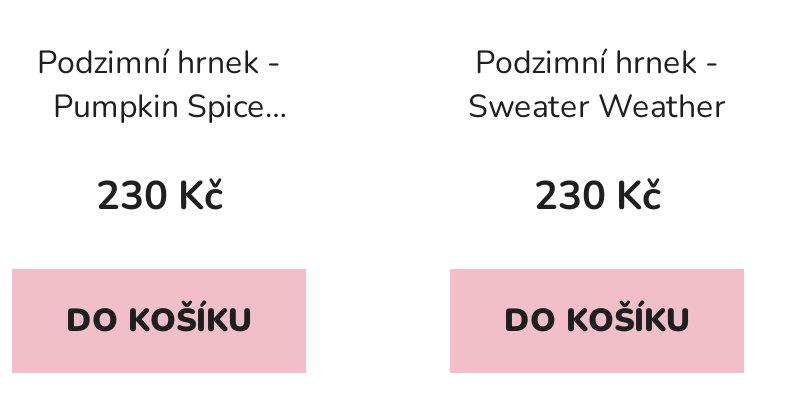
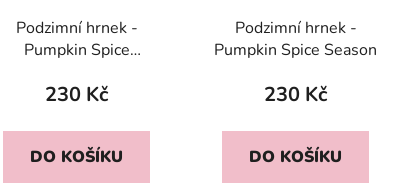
[468,85,726,129] Sweater Weather -> [214,39,377,61] Pumpkin Spice Season

